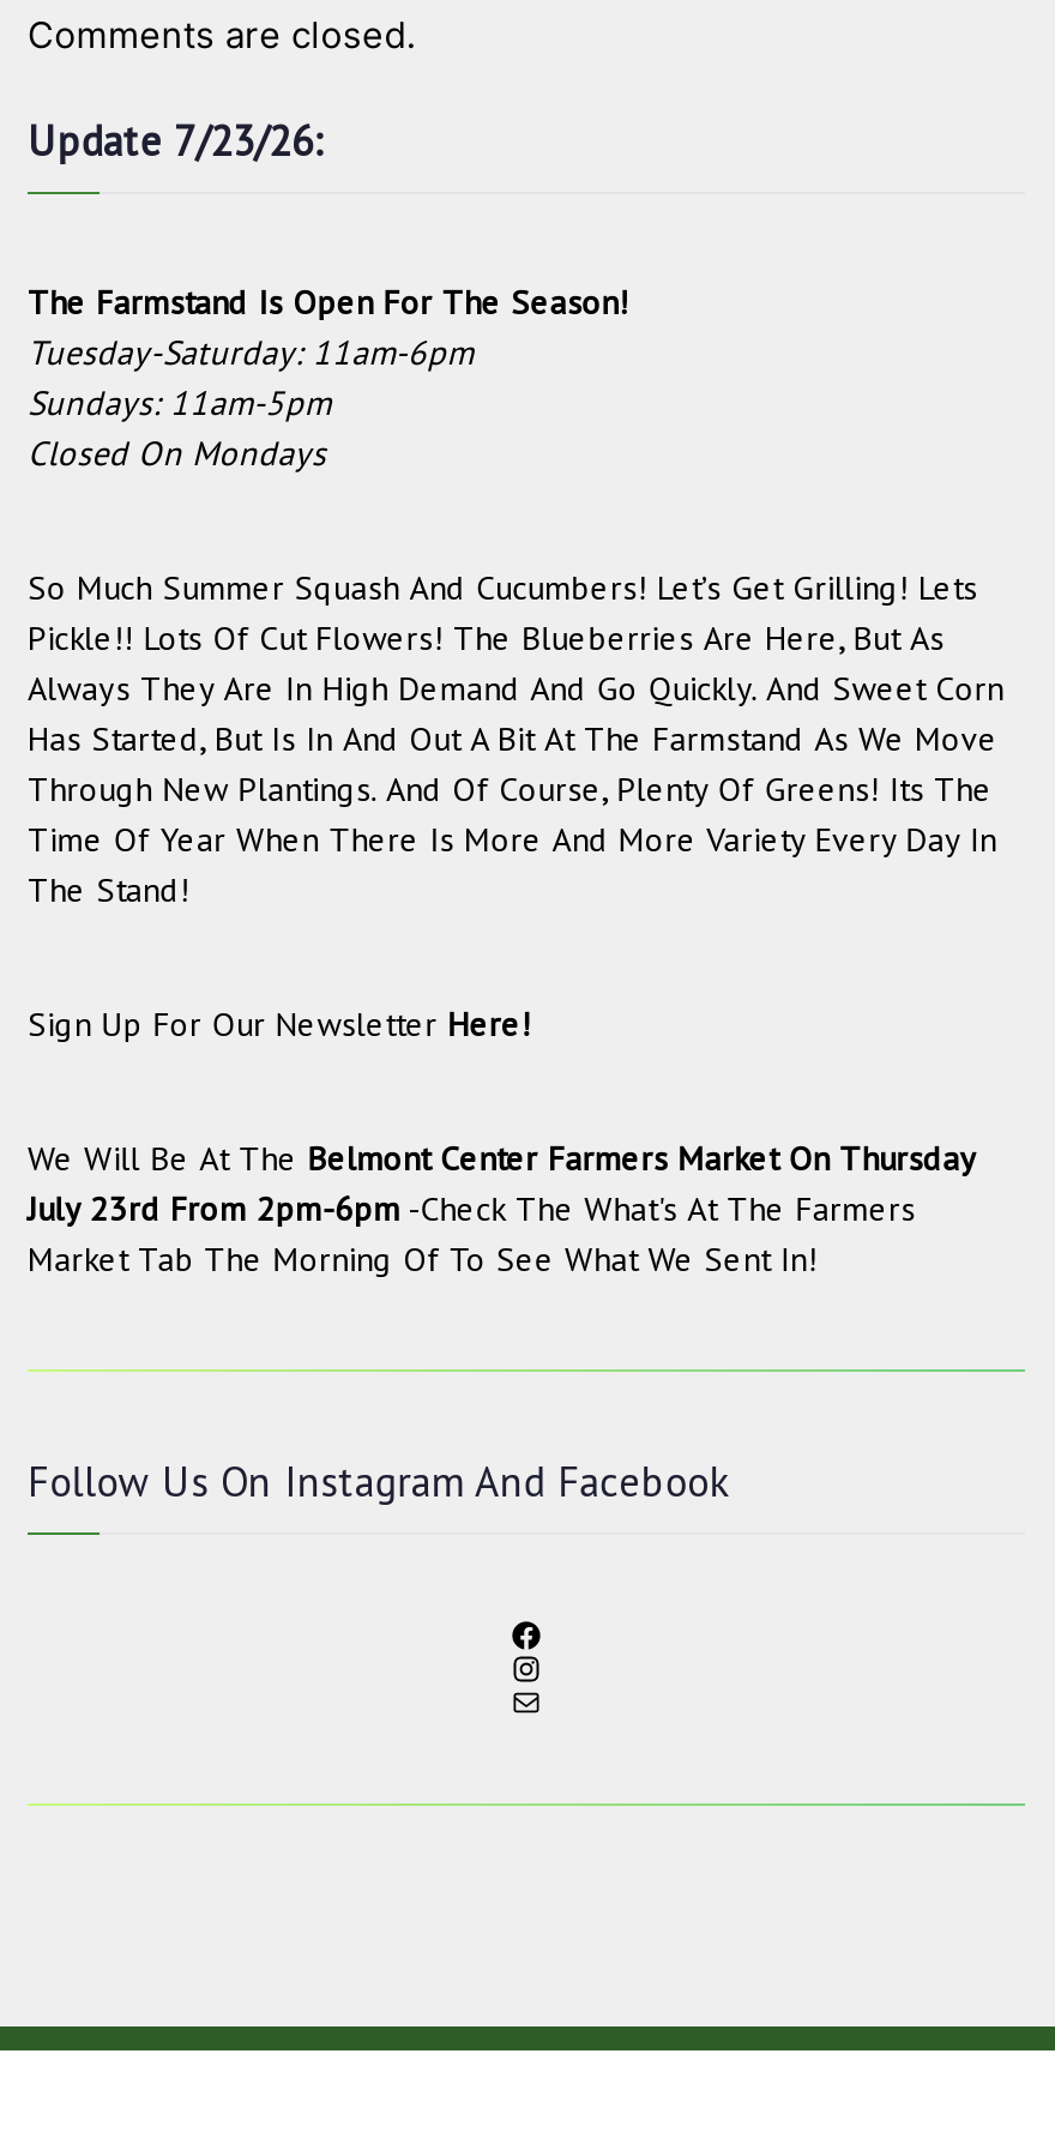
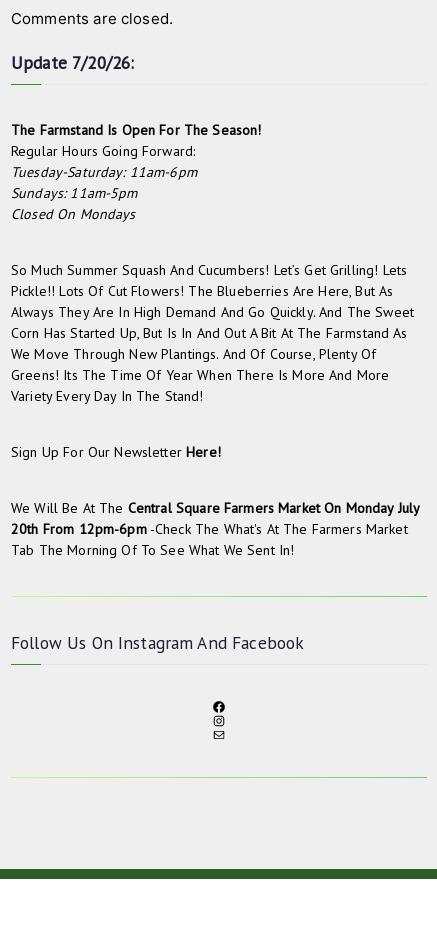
[28,114,323,169] Update 7/23/26: -> [11,51,134,74] Update 7/20/26:
none -> [11,142,195,160] Regular Hours Going Forward:
[28,668,1004,913] Always They Are In High Demand And Go Quickly. And Sweet Corn | Has Started, But Is In And Out A Bit At The Farmstand As We Move | Through New Plantings. And Of Course, Plenty Of Greens! Its The | Time Of Year When There Is More And More Variety Every Day In | The Stand! -> [11,303,414,405] Always They Are In High Demand And Go Quickly. And The Sweet | Corn Has Started Up, But Is In And Out A Bit At The Farmstand As | We Move Through New Plantings. And Of Course, Plenty Of | Greens! Its The Time Of Year When There Is More And More | Variety Every Day In The Stand!
[28,1138,974,1282] We Will Be At The Belmont Center Farmers Market On Thursday | July 23rd From 2pm-6pm -check The What's At The Farmers | Market Tab The Morning Of To See What We Sent In! -> [11,499,419,559] We Will Be At The Central Square Farmers Market On Monday July | 20th From 12pm-6pm -check The What's At The Farmers Market | Tab The Morning Of To See What We Sent In!

